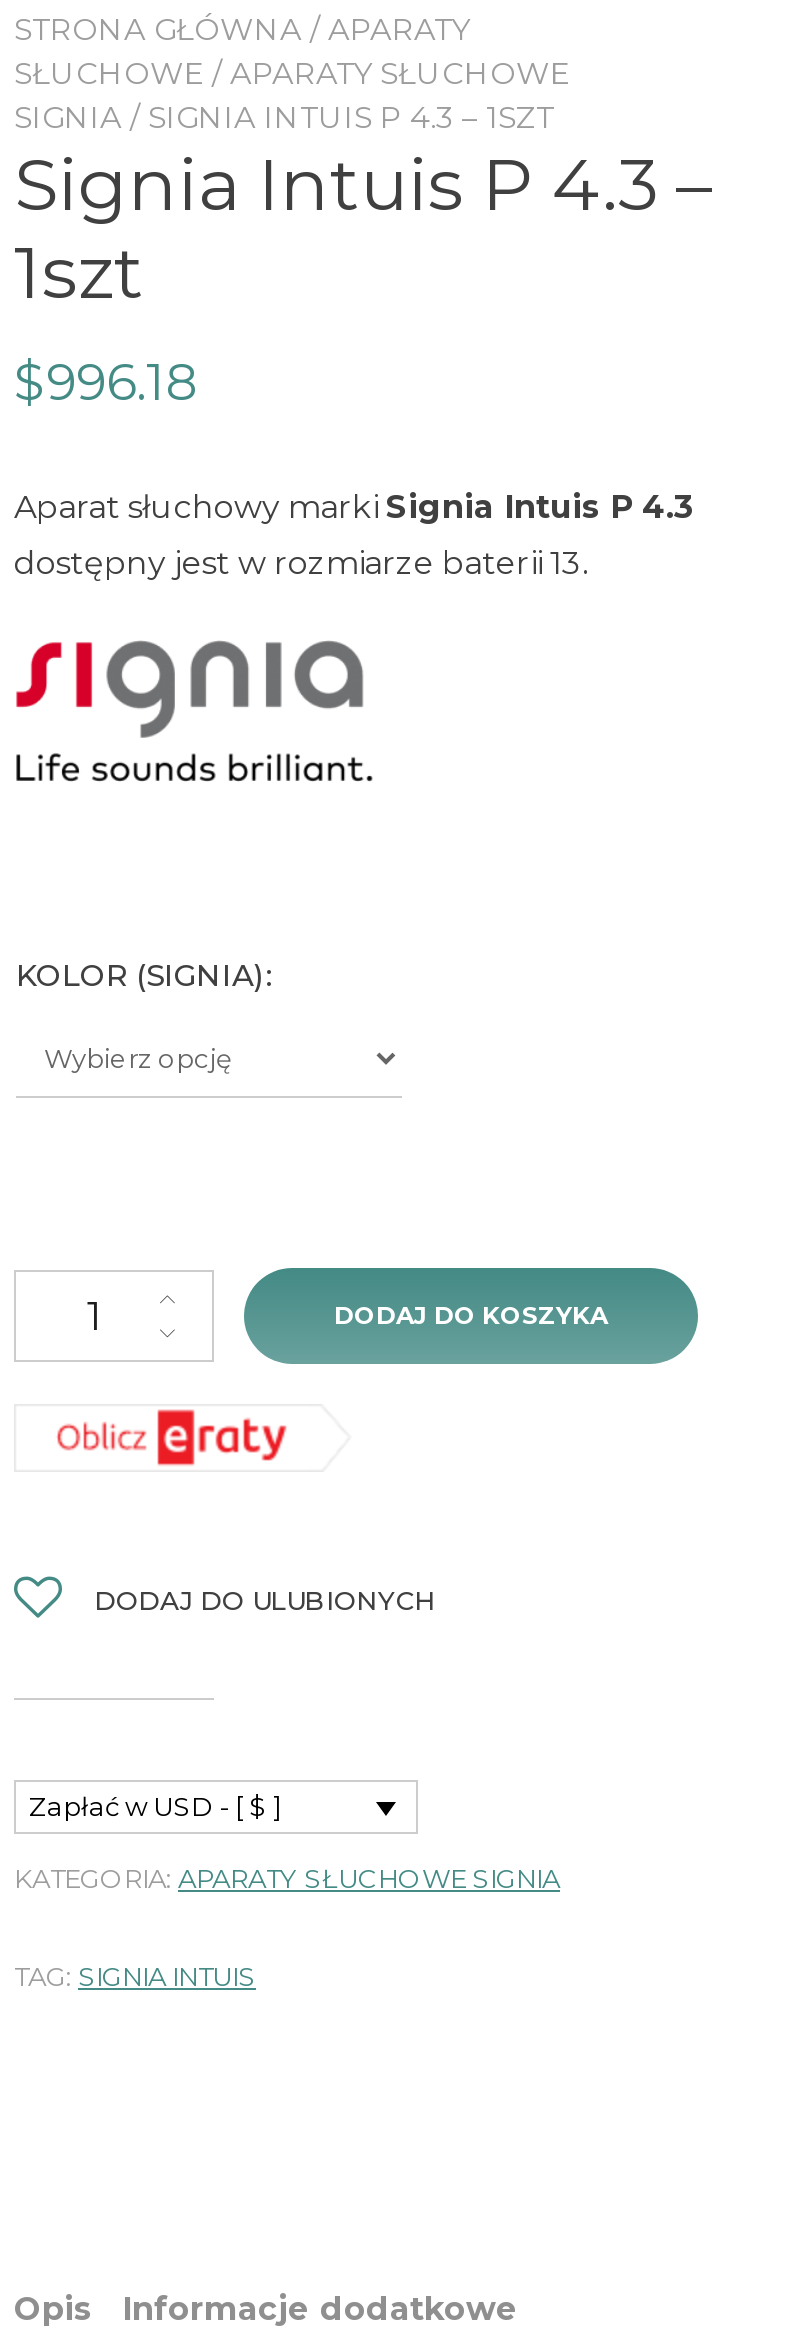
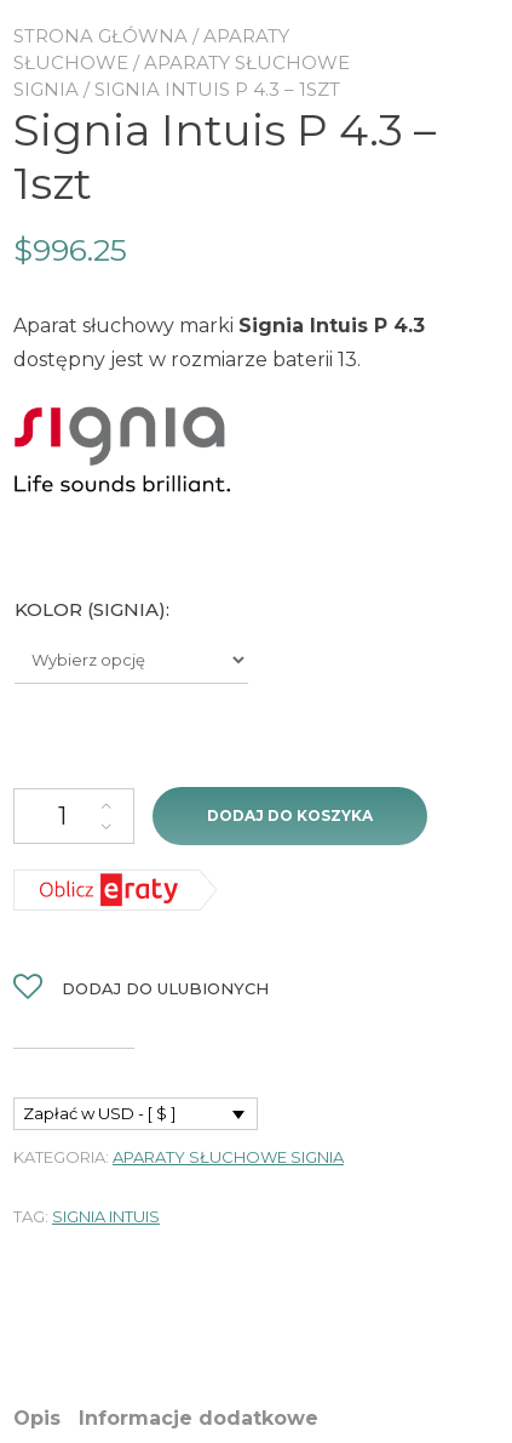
[14,351,198,411] $996.18 -> [13,231,127,267] $996.25

